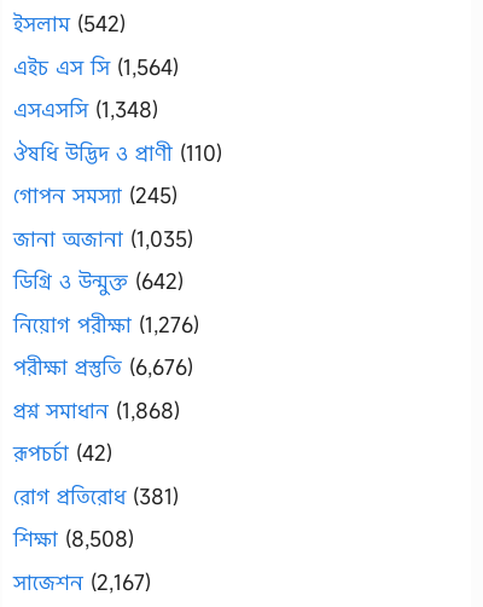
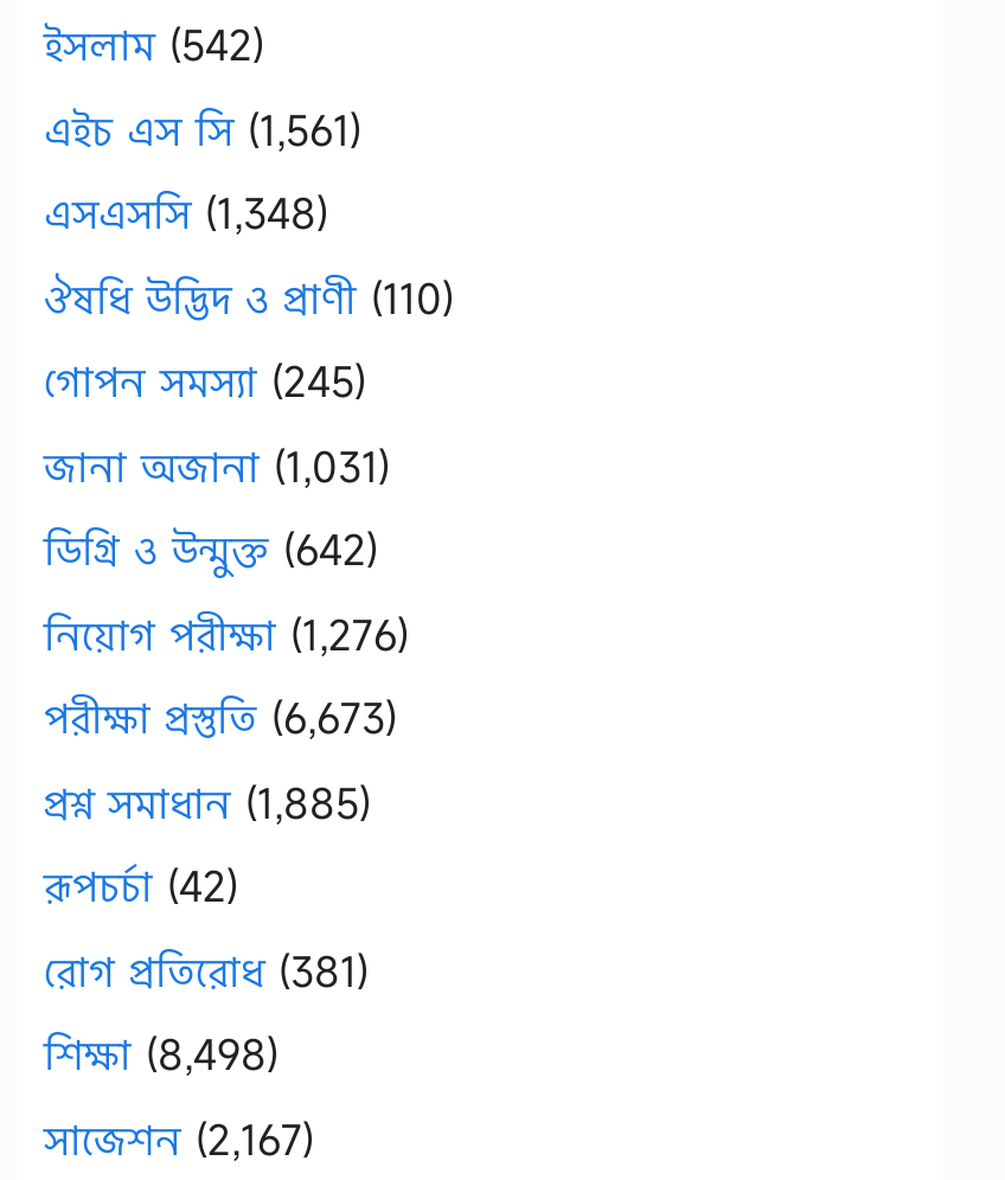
[13,53,179,81] এইচ এস সি (1,564) -> [44,102,361,157] এইচ এস সি (1,561)
[13,224,193,252] জানা অজানা (1,035) -> [44,439,390,493] জানা অজানা (1,031)
[13,353,193,381] পরীক্ষা প্রস্তুতি (6,676) -> [44,691,397,745] পরীক্ষা প্রস্তুতি (6,673)
[13,396,180,424] প্রশ্ন সমাধান (1,868) -> [44,775,371,830] প্রশ্ন সমাধান (1,885)
[13,525,134,553] শিক্ষা (8,508) -> [44,1027,279,1082] শিক্ষা (8,498)

